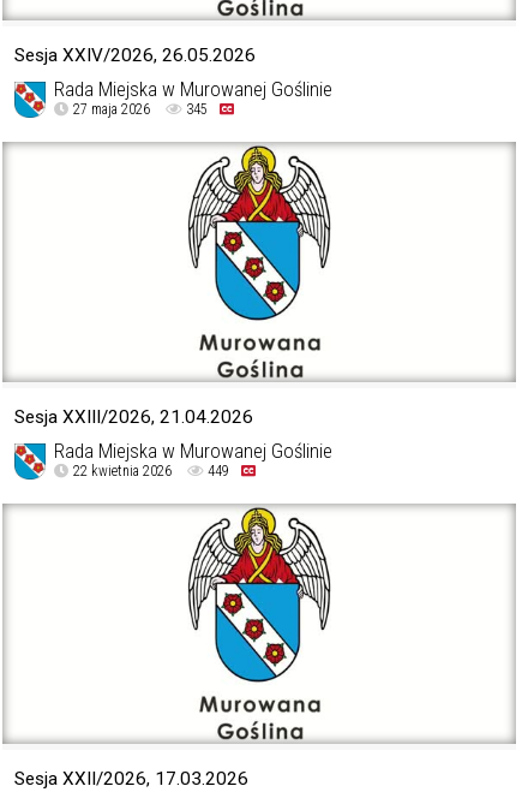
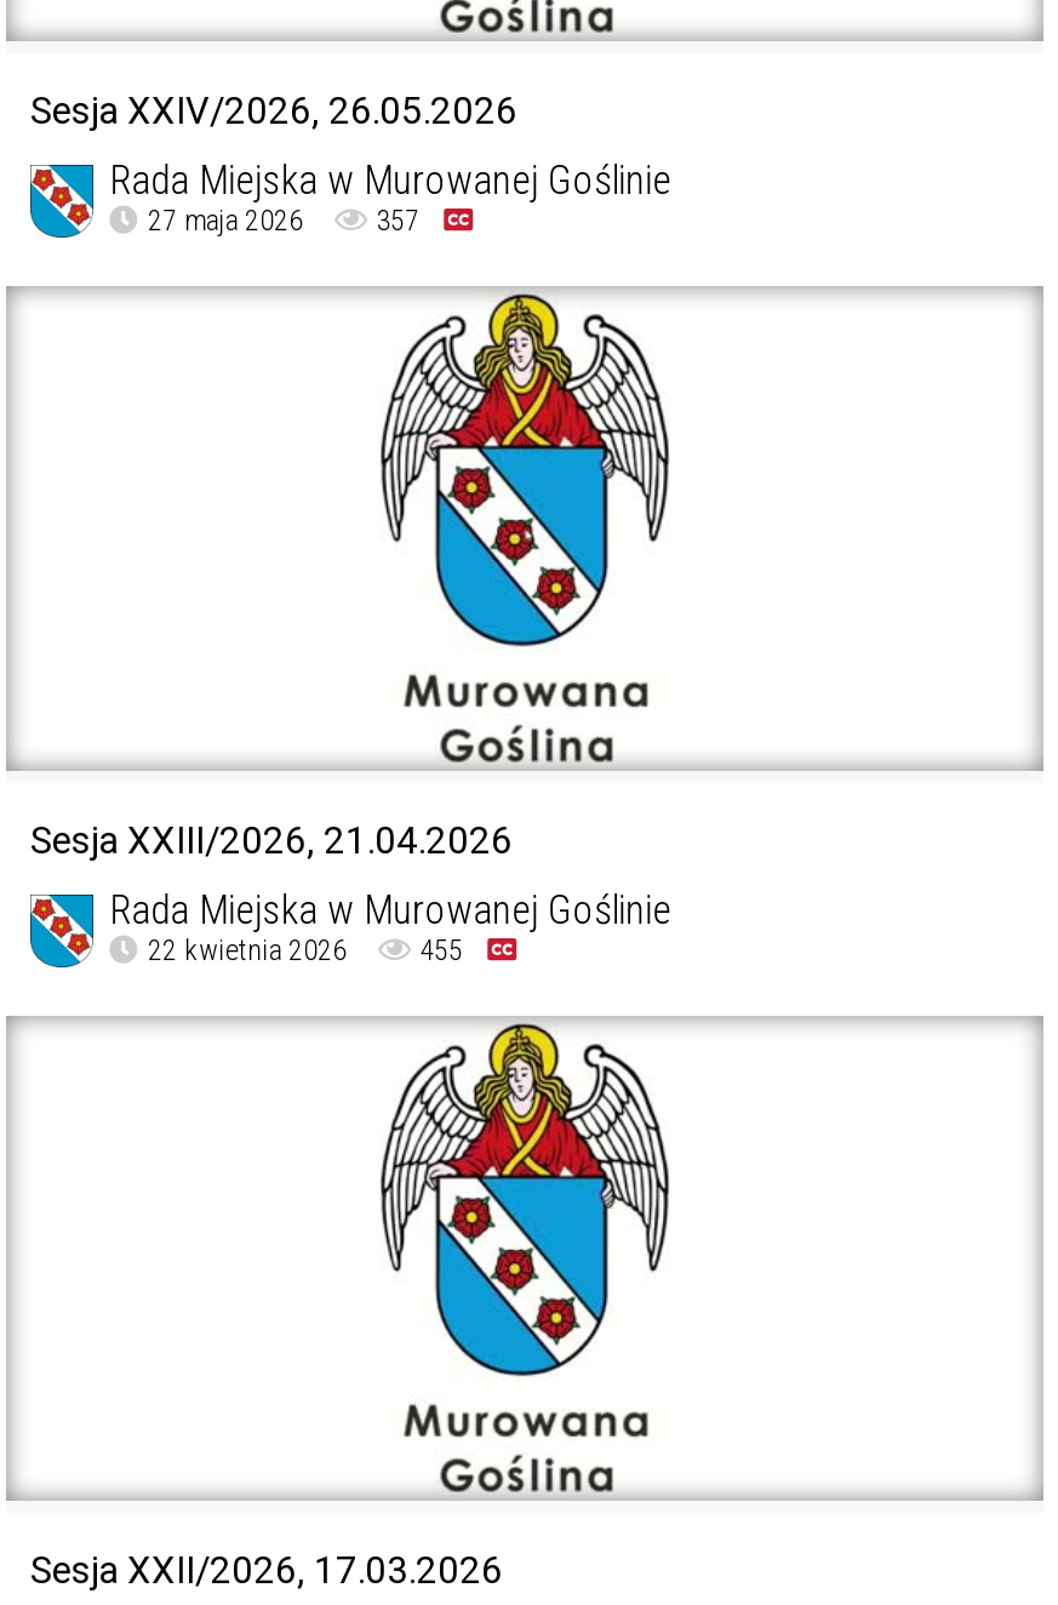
[73,101,207,118] 27 maja 2026 345 -> [148,204,420,238] 27 maja 2026 357
[73,463,229,480] 22 kwietnia 2026 449 -> [148,933,463,967] 22 kwietnia 2026 455

